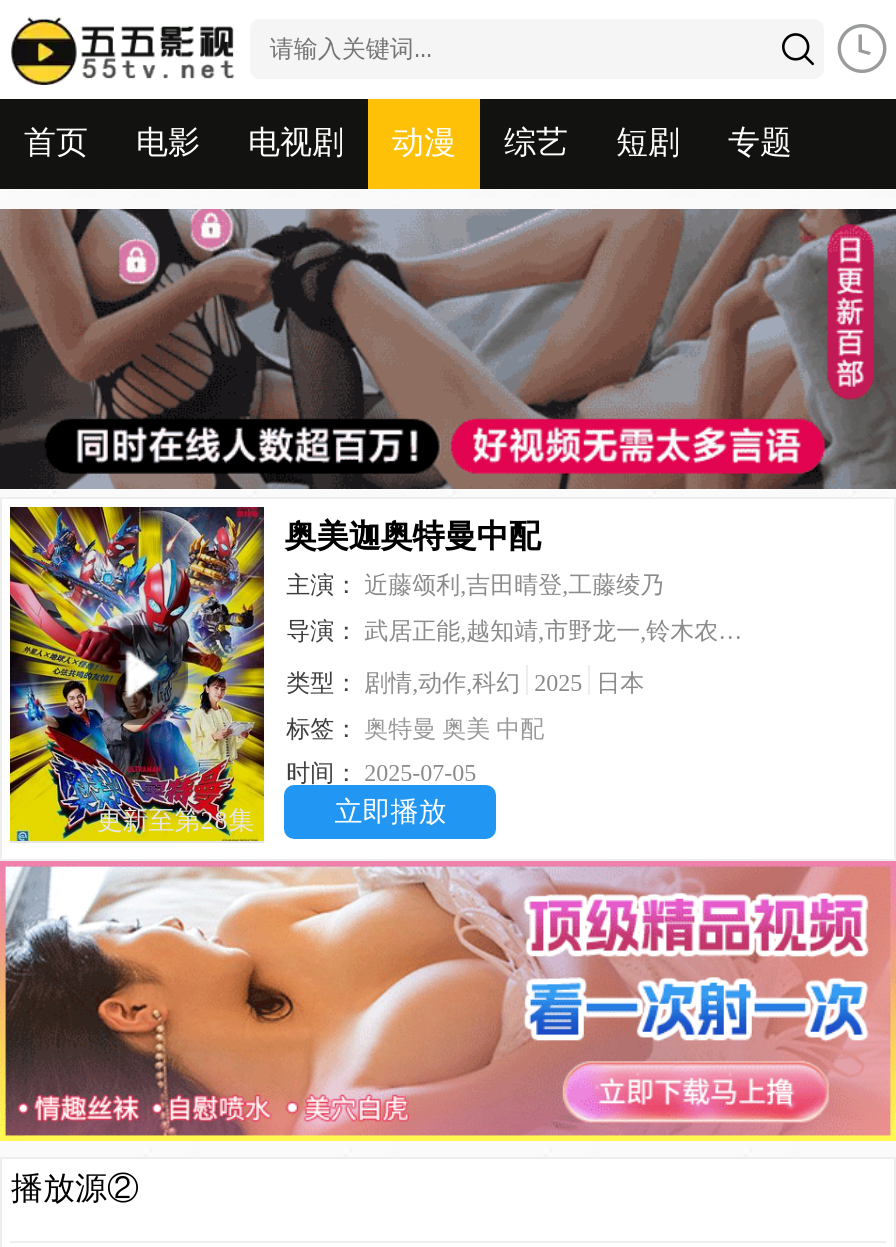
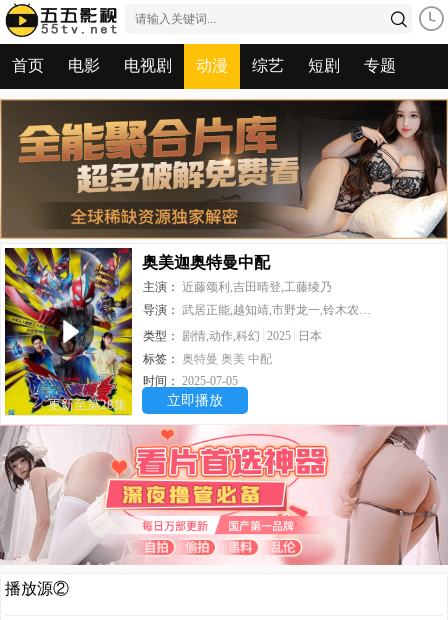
[6,207,890,491] [image] -> [3,98,445,240] [image]
[6,859,890,1143] [image] -> [3,425,445,566] [image]

